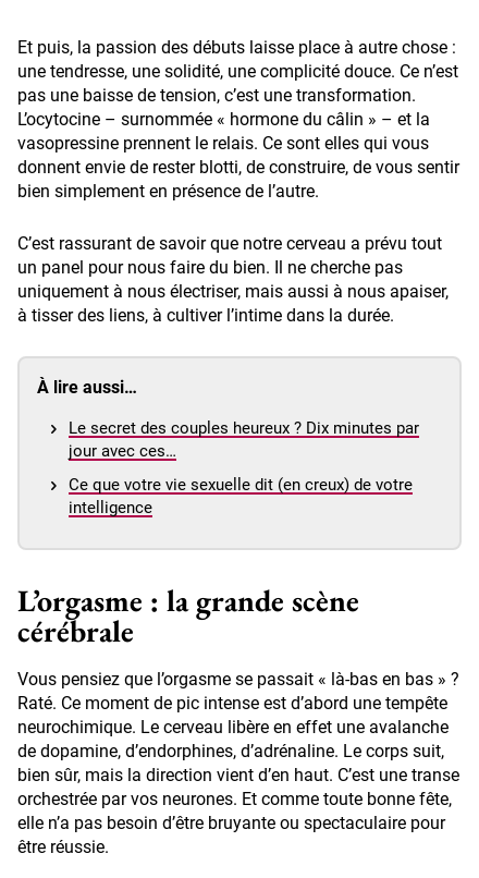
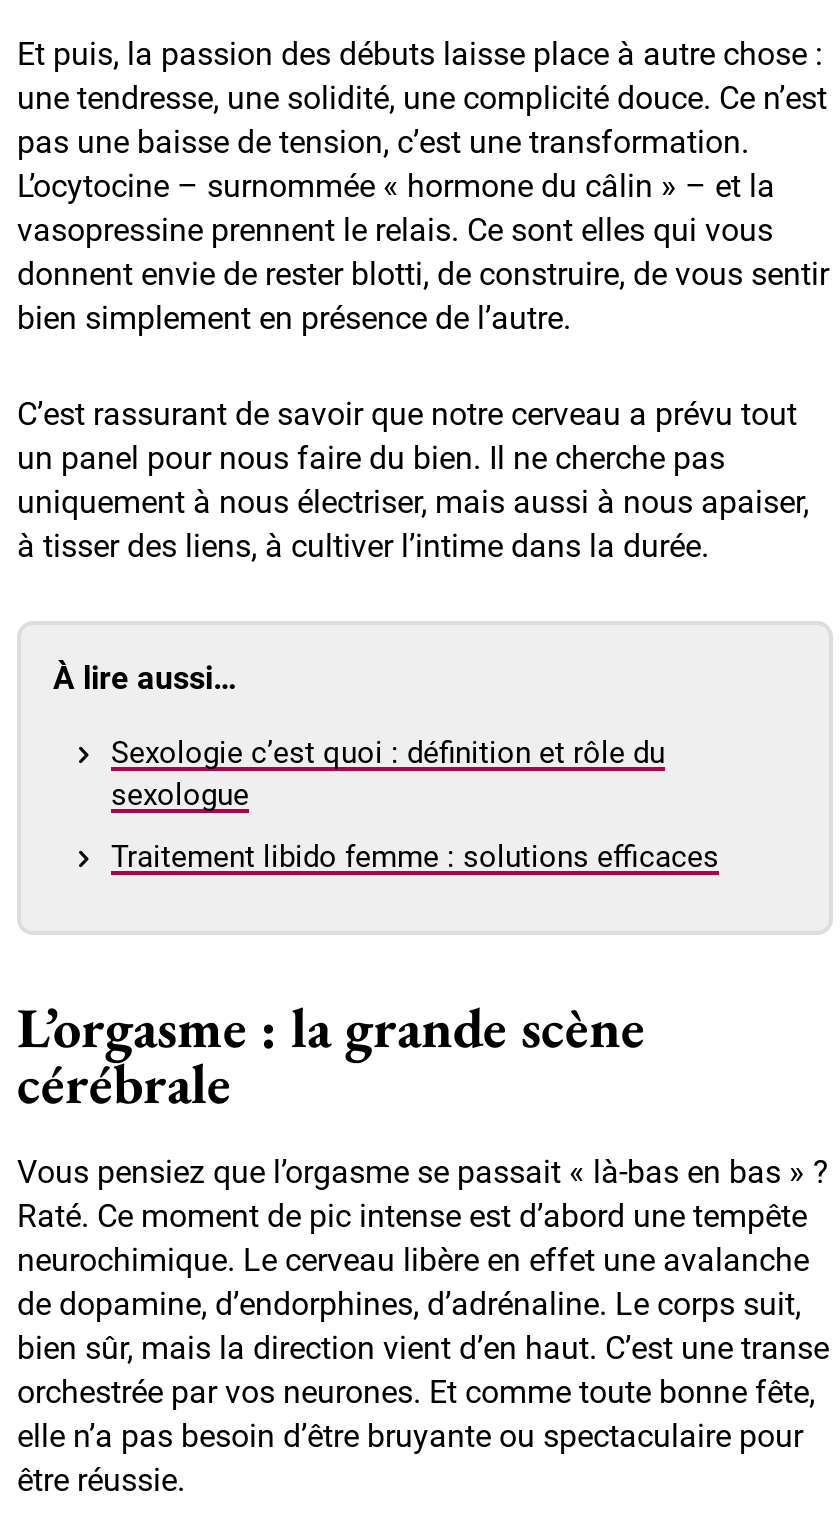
[69,418,419,461] Le secret des couples heureux ? Dix minutes par | jour avec ces… -> [111,735,665,813] Sexologie c’est quoi : définition et rôle du | sexologue
[69,475,413,518] Ce que votre vie sexuelle dit (en creux) de votre | intelligence -> [111,839,719,875] Traitement libido femme : solutions efficaces

